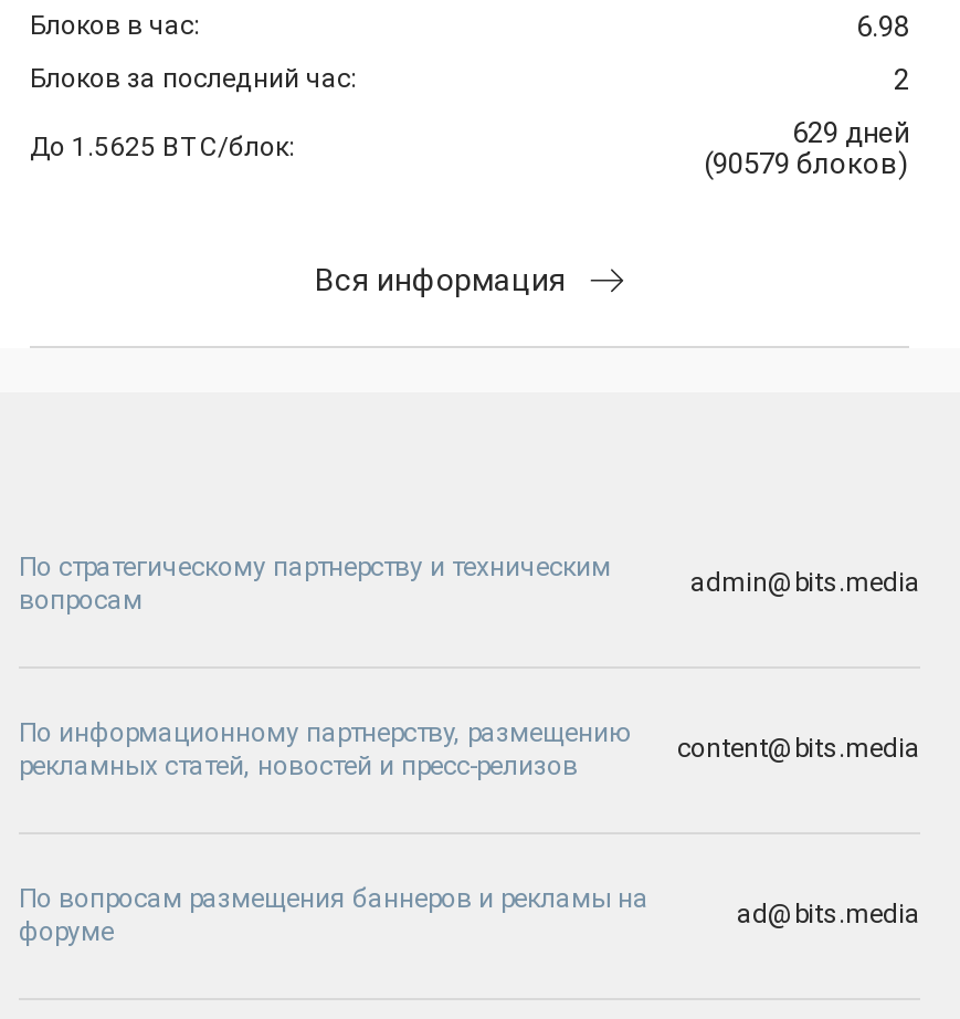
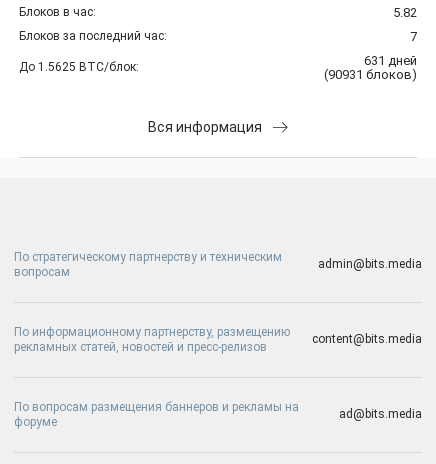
[856,10,909,43] 6.98 -> [393,5,417,20] 5.82
[894,63,909,96] 2 -> [410,29,417,44] 7
[792,116,909,149] 629 дней -> [364,53,417,68] 631 дней
[704,147,909,180] (90579 блоков) -> [324,67,417,82] (90931 блоков)

